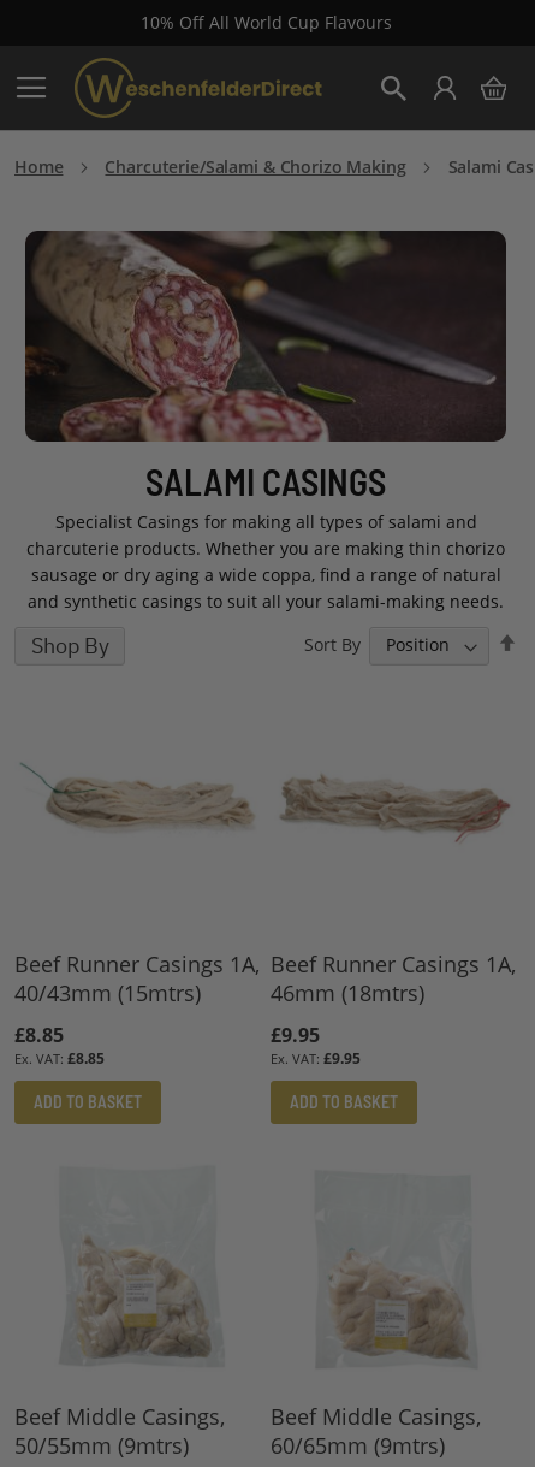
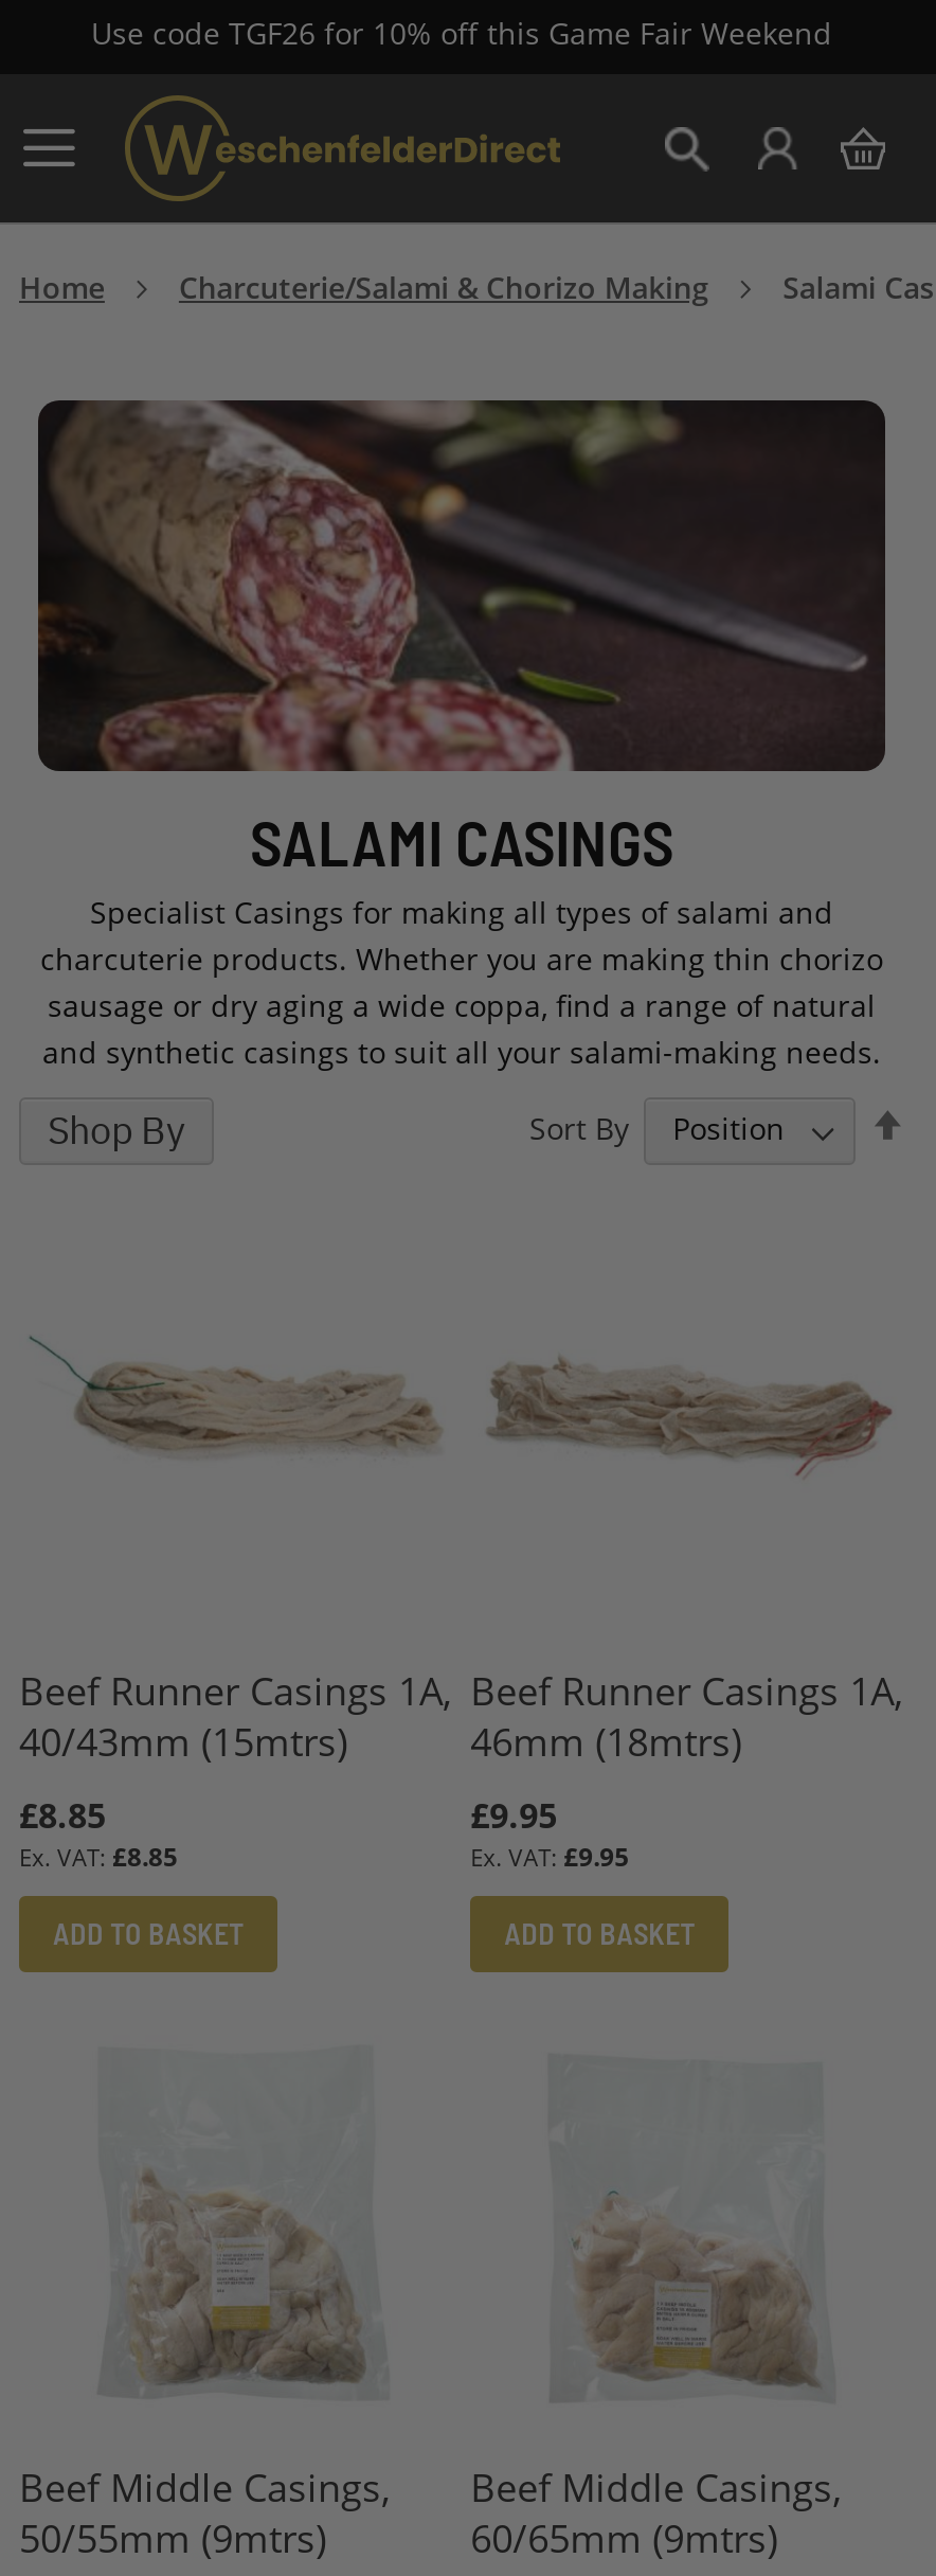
[140,11,391,34] 10% Off All World Cup Flavours -> [91,13,832,53] Use code TGF26 for 10% off this Game Fair Weekend

